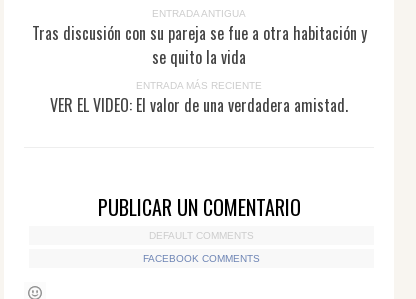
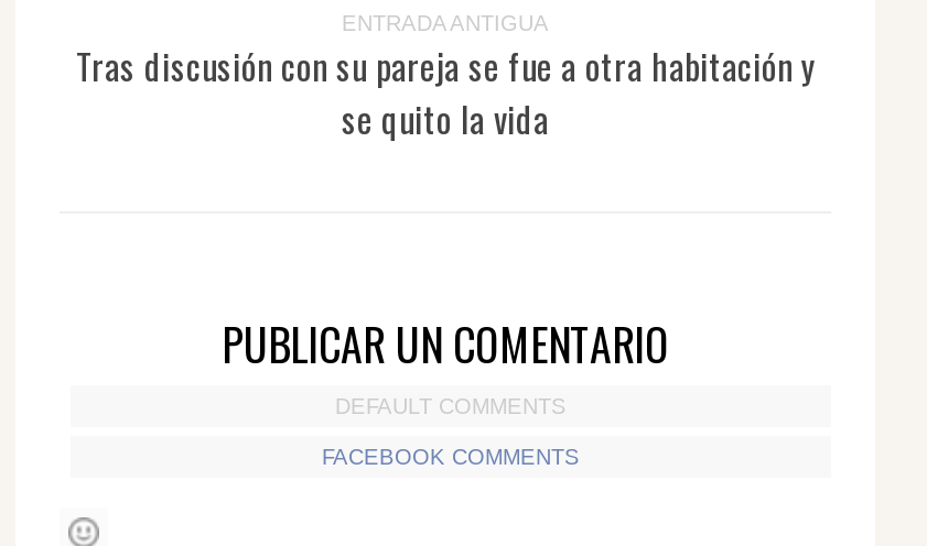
[50,79,348,116] ENTRADA MÁS RECIENTE | VER EL VIDEO: El valor de una verdadera amistad. -> none

